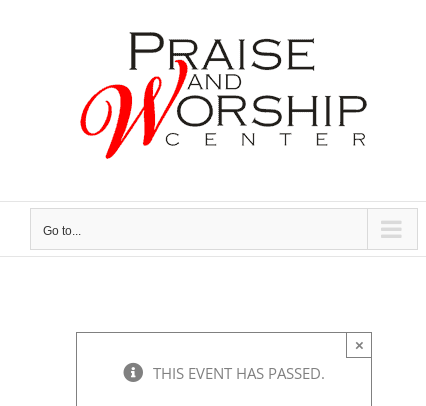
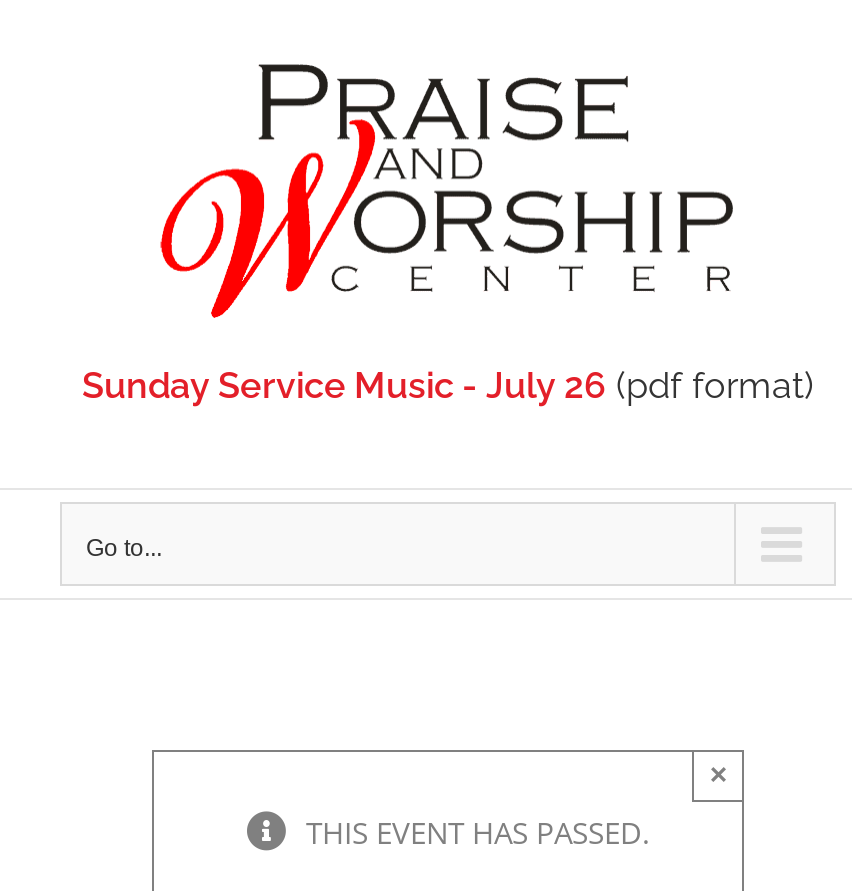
none -> [82,363,814,405] Sunday Service Music - July 26 (pdf format)

